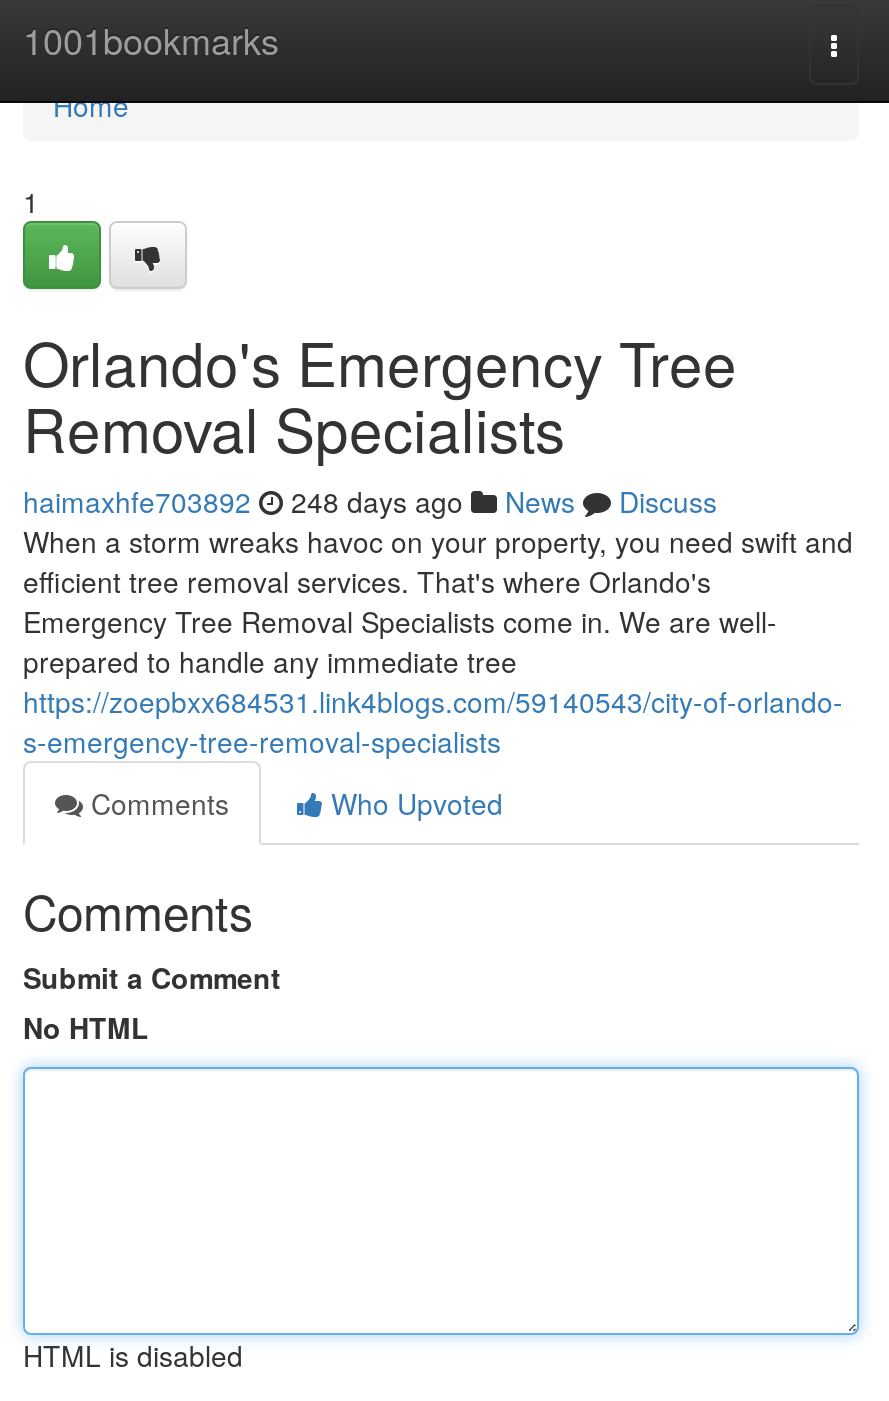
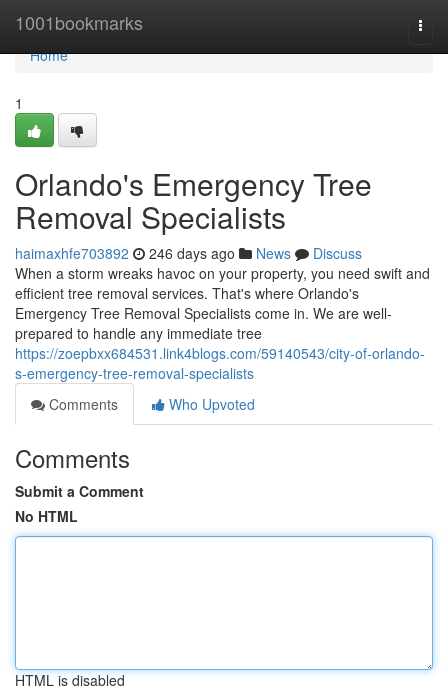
[23,481,717,521] haimaxhfe703892 248 days ago News Discuss -> [15,243,362,263] haimaxhfe703892 246 days ago News Discuss

